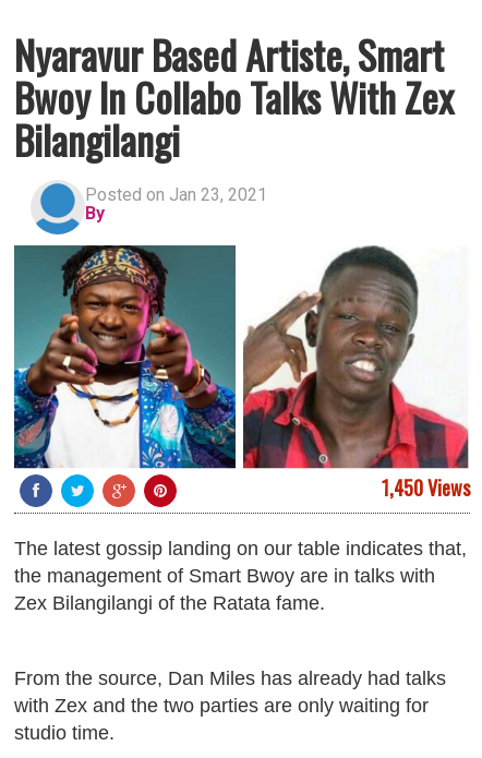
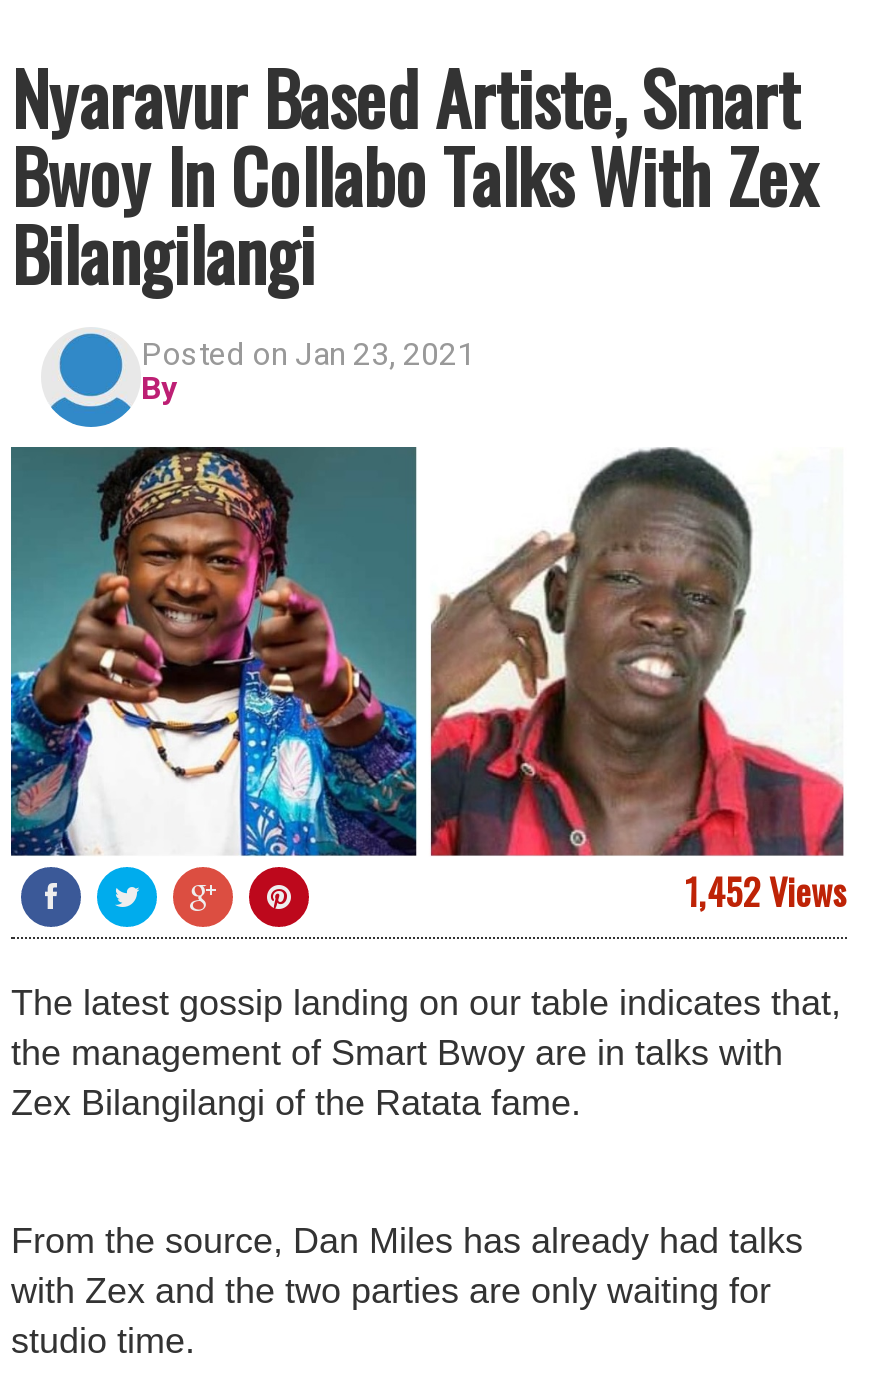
[382,473,470,502] 1,450 Views -> [685,865,847,917] 1,452 Views

